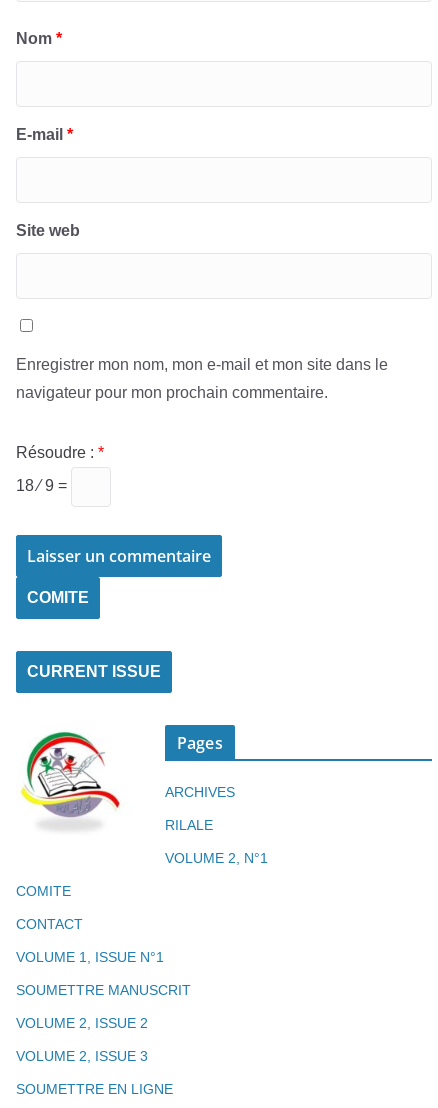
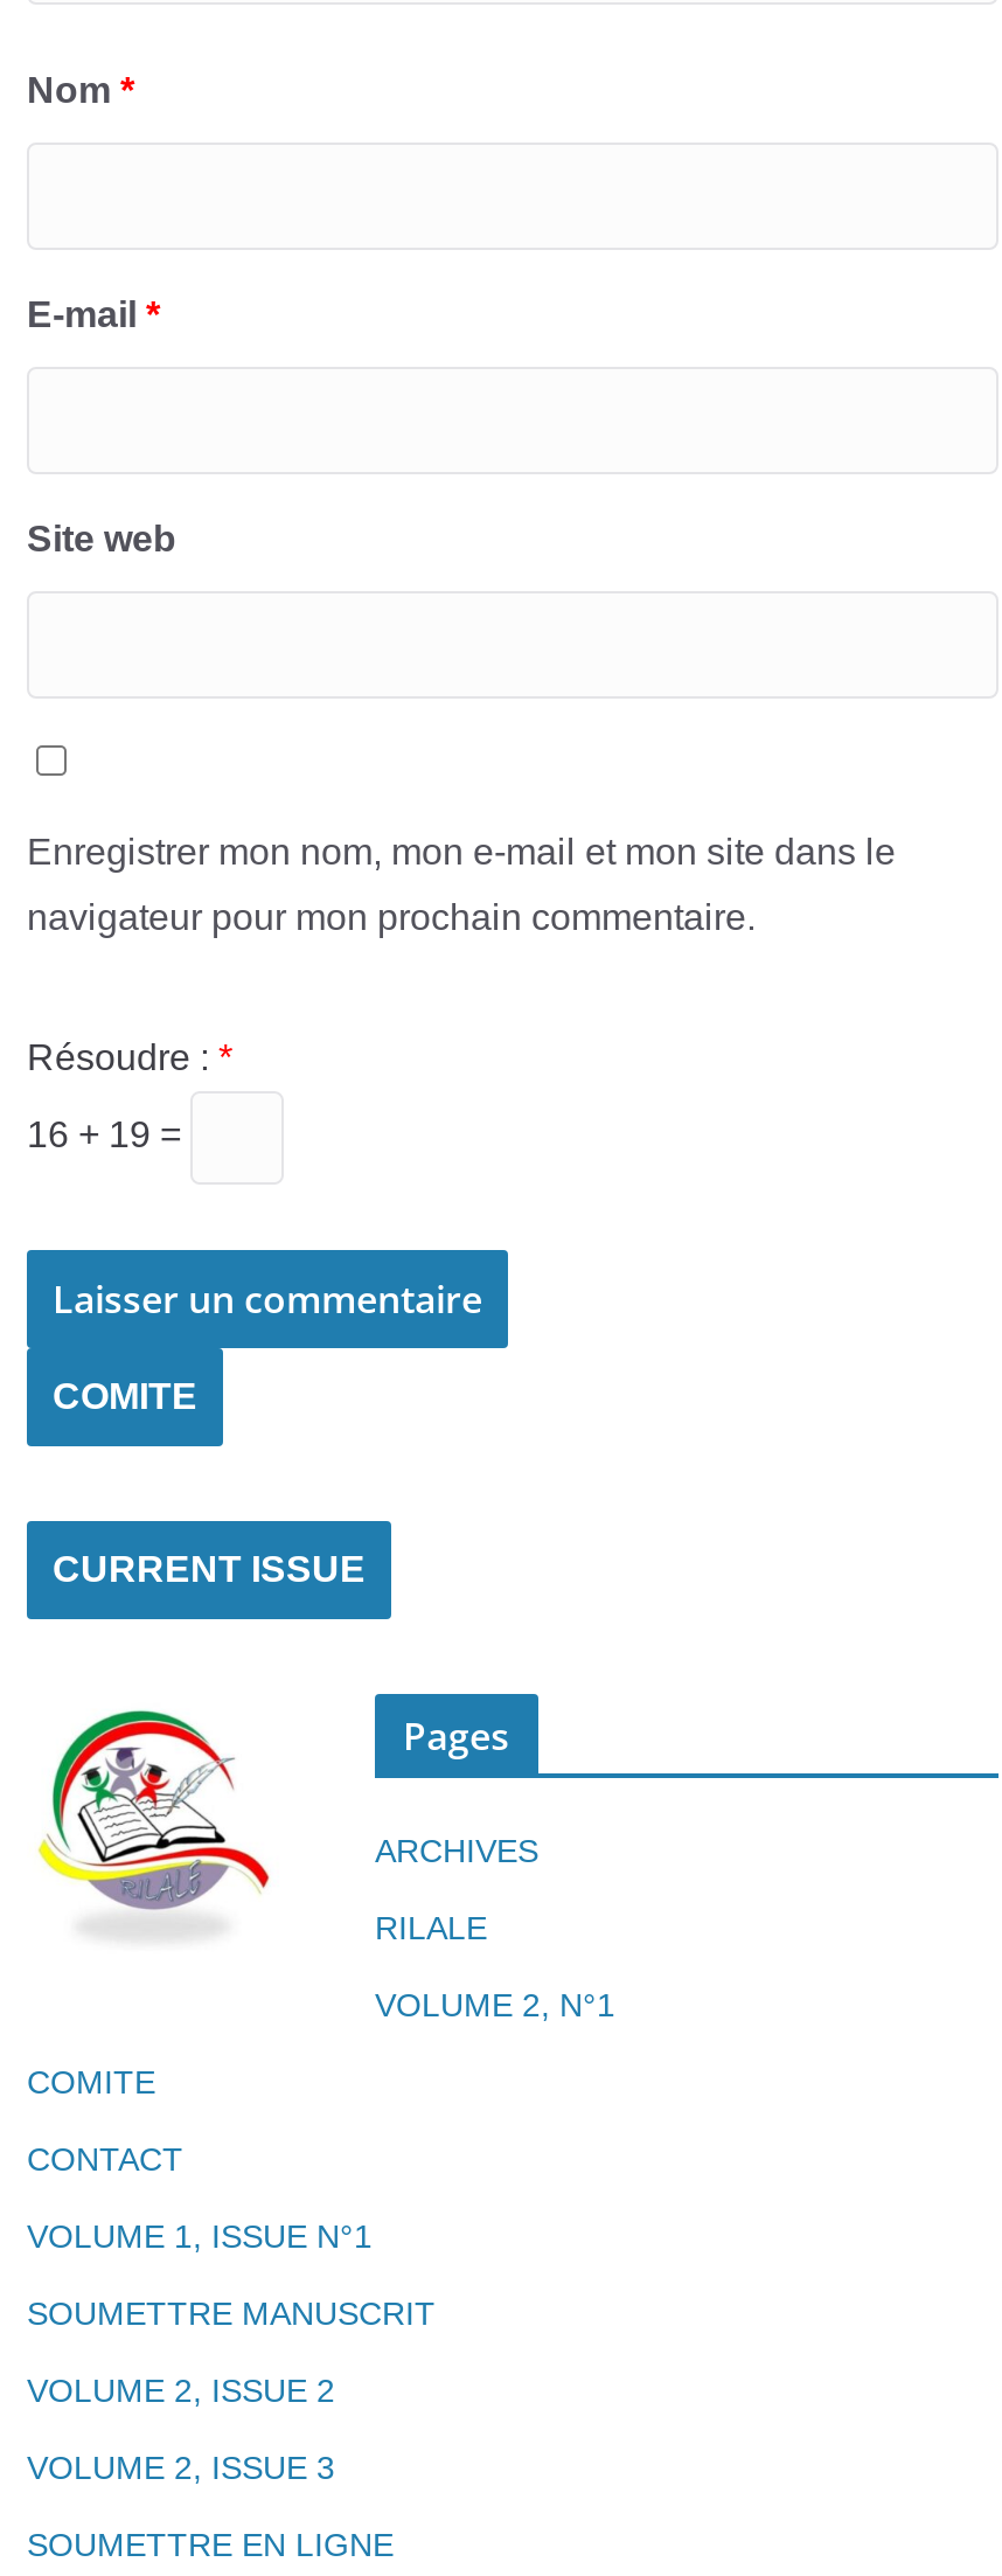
[16,477,71,494] 18 ⁄ 9 = -> [27,1115,190,1154] 16 + 19 =

